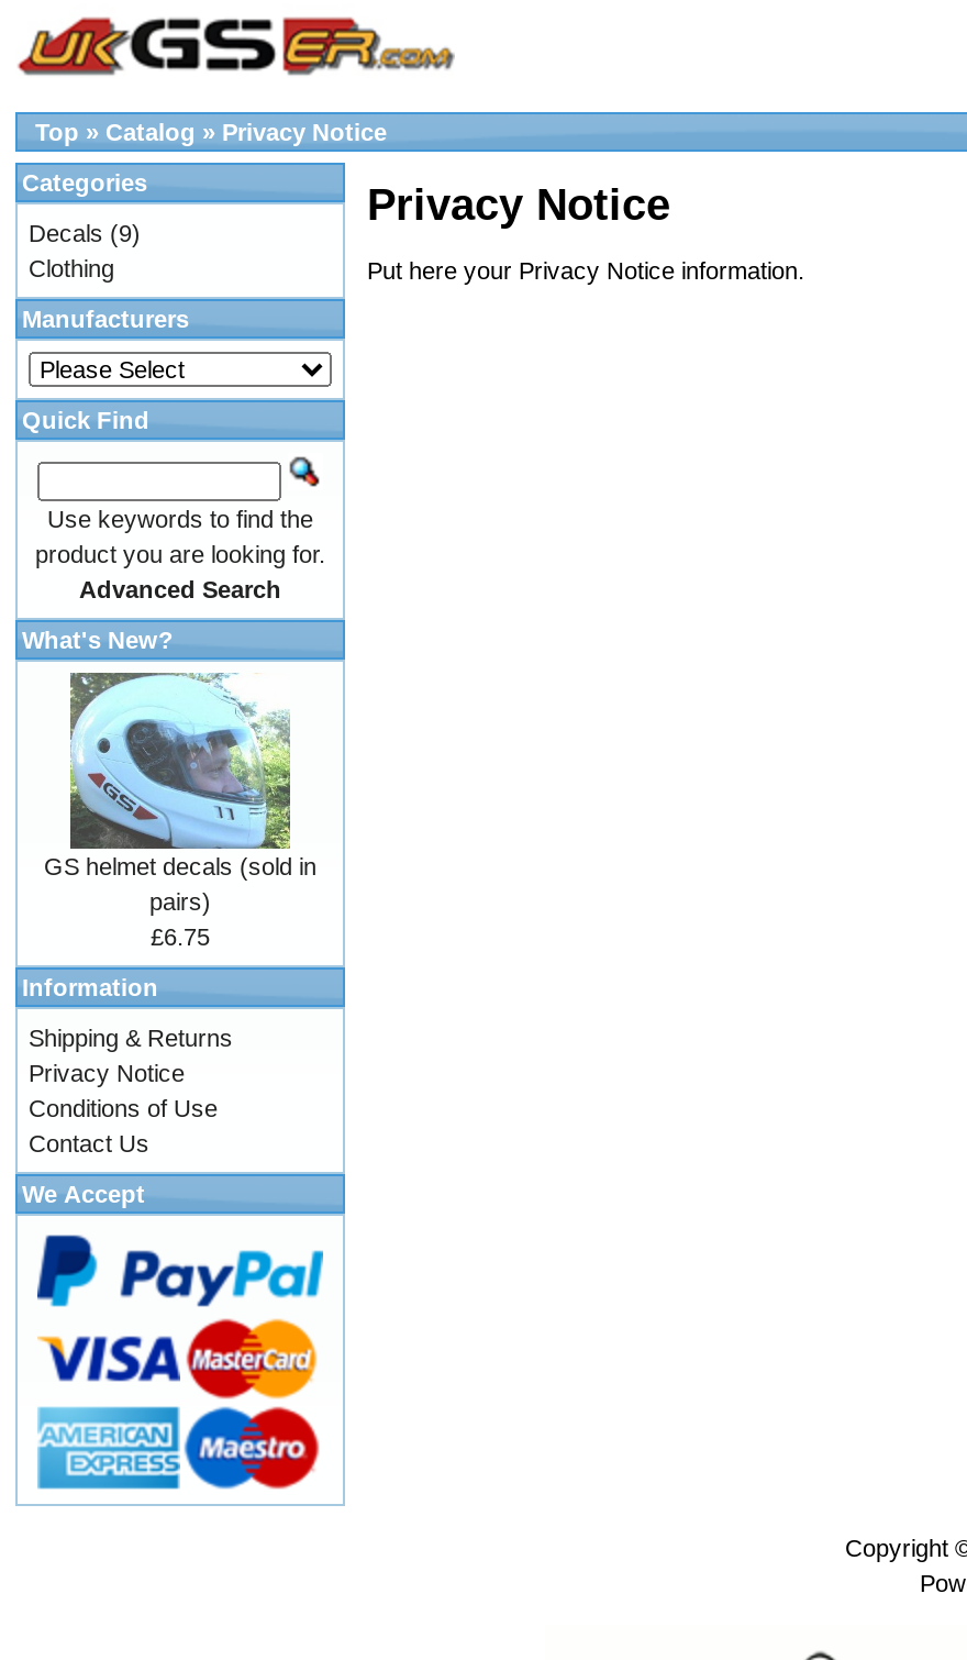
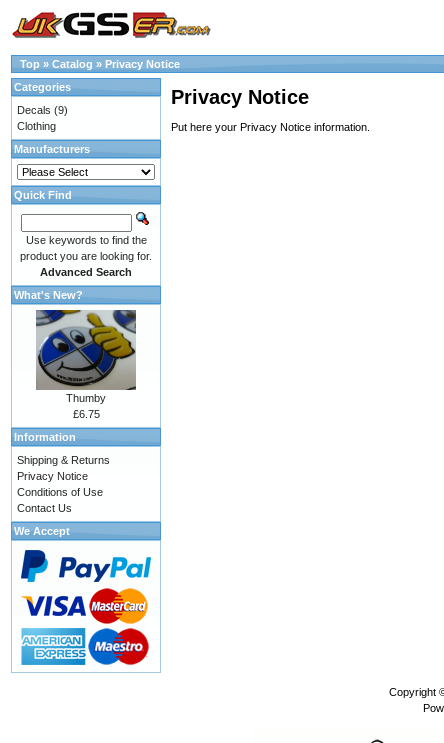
[44,671,316,915] [image] | GS helmet decals (sold in | pairs) -> [36,309,136,404] [image] | Thumby

